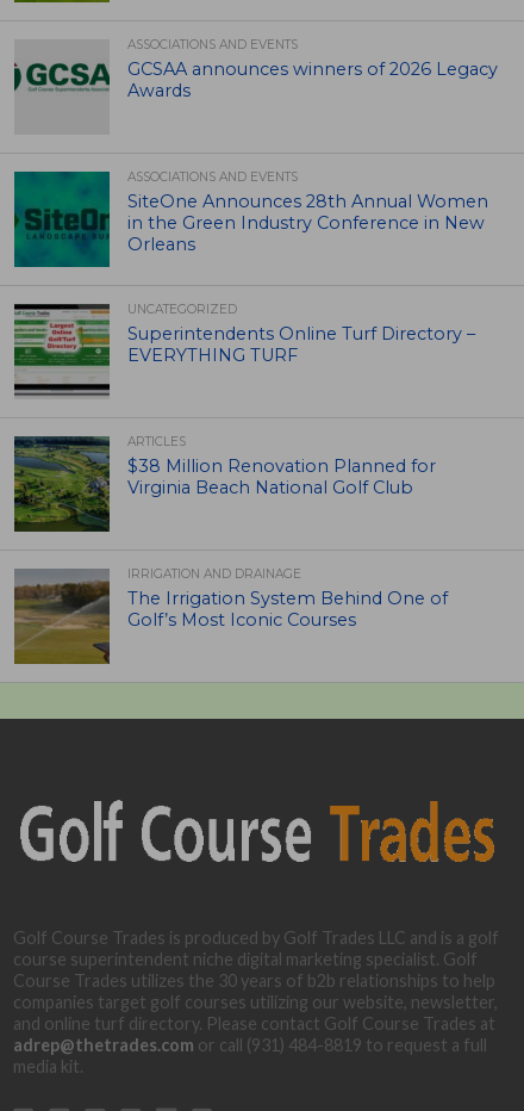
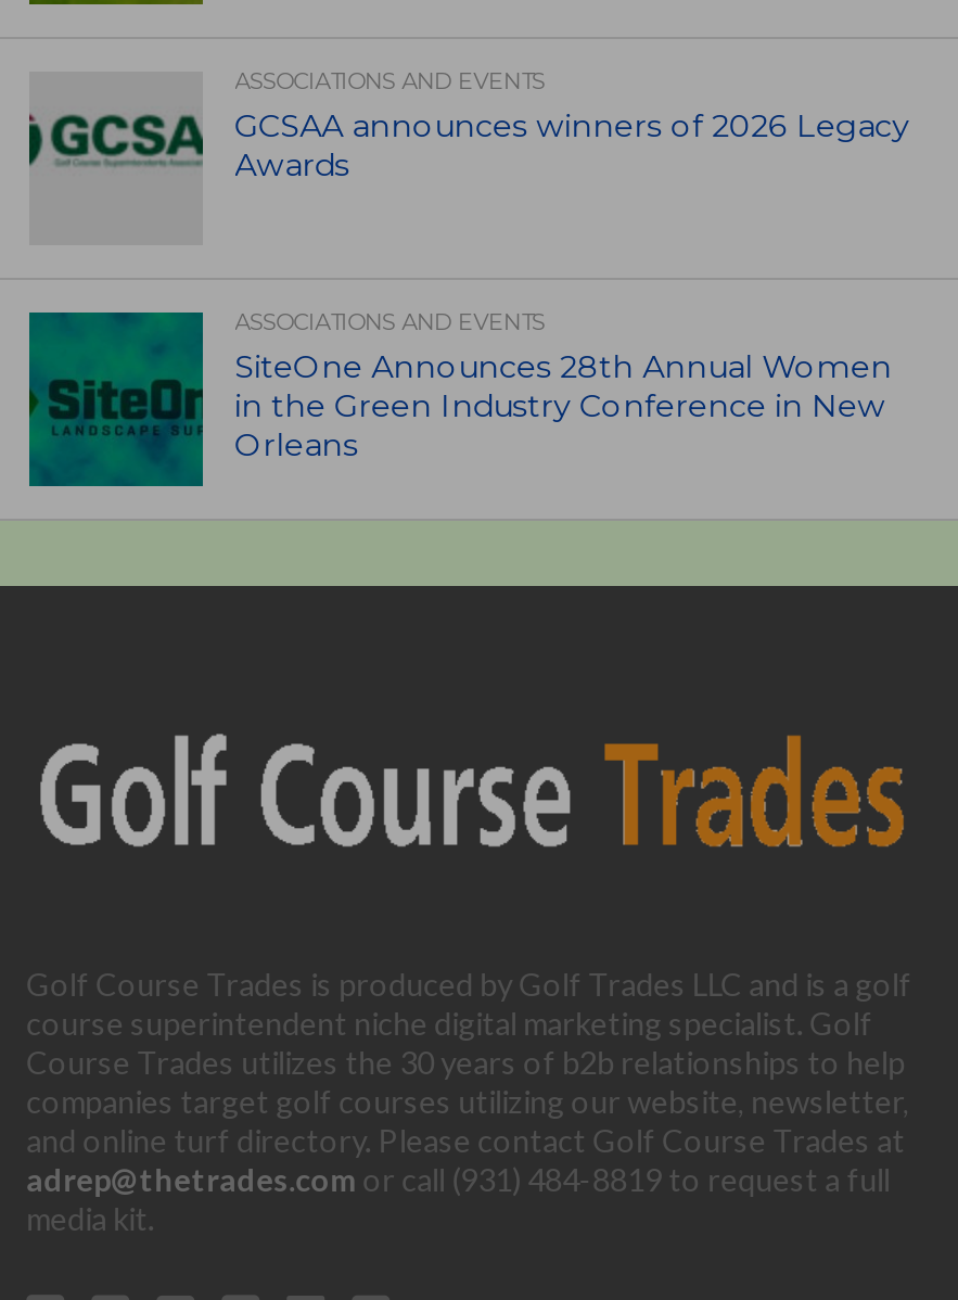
[13,287,475,399] [image] | UNCATEGORIZED | Superintendents Online Turf Directory – | EVERYTHING TURF -> none
[13,434,435,533] [image] | ARTICLES | $38 Million Renovation Planned for | Virginia Beach National Golf Club -> none
[13,566,447,665] [image] | IRRIGATION AND DRAINAGE | The Irrigation System Behind One of | Golf’s Most Iconic Courses -> none

